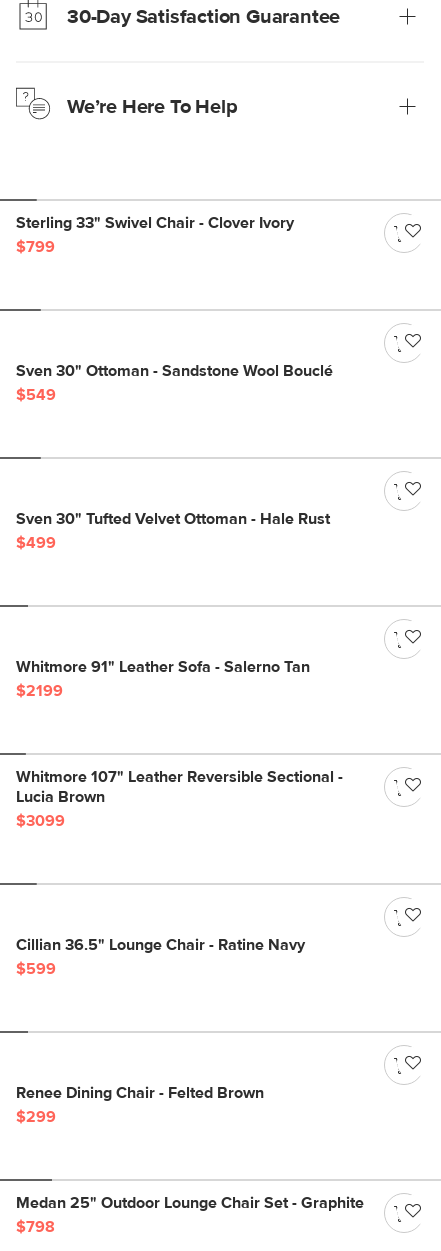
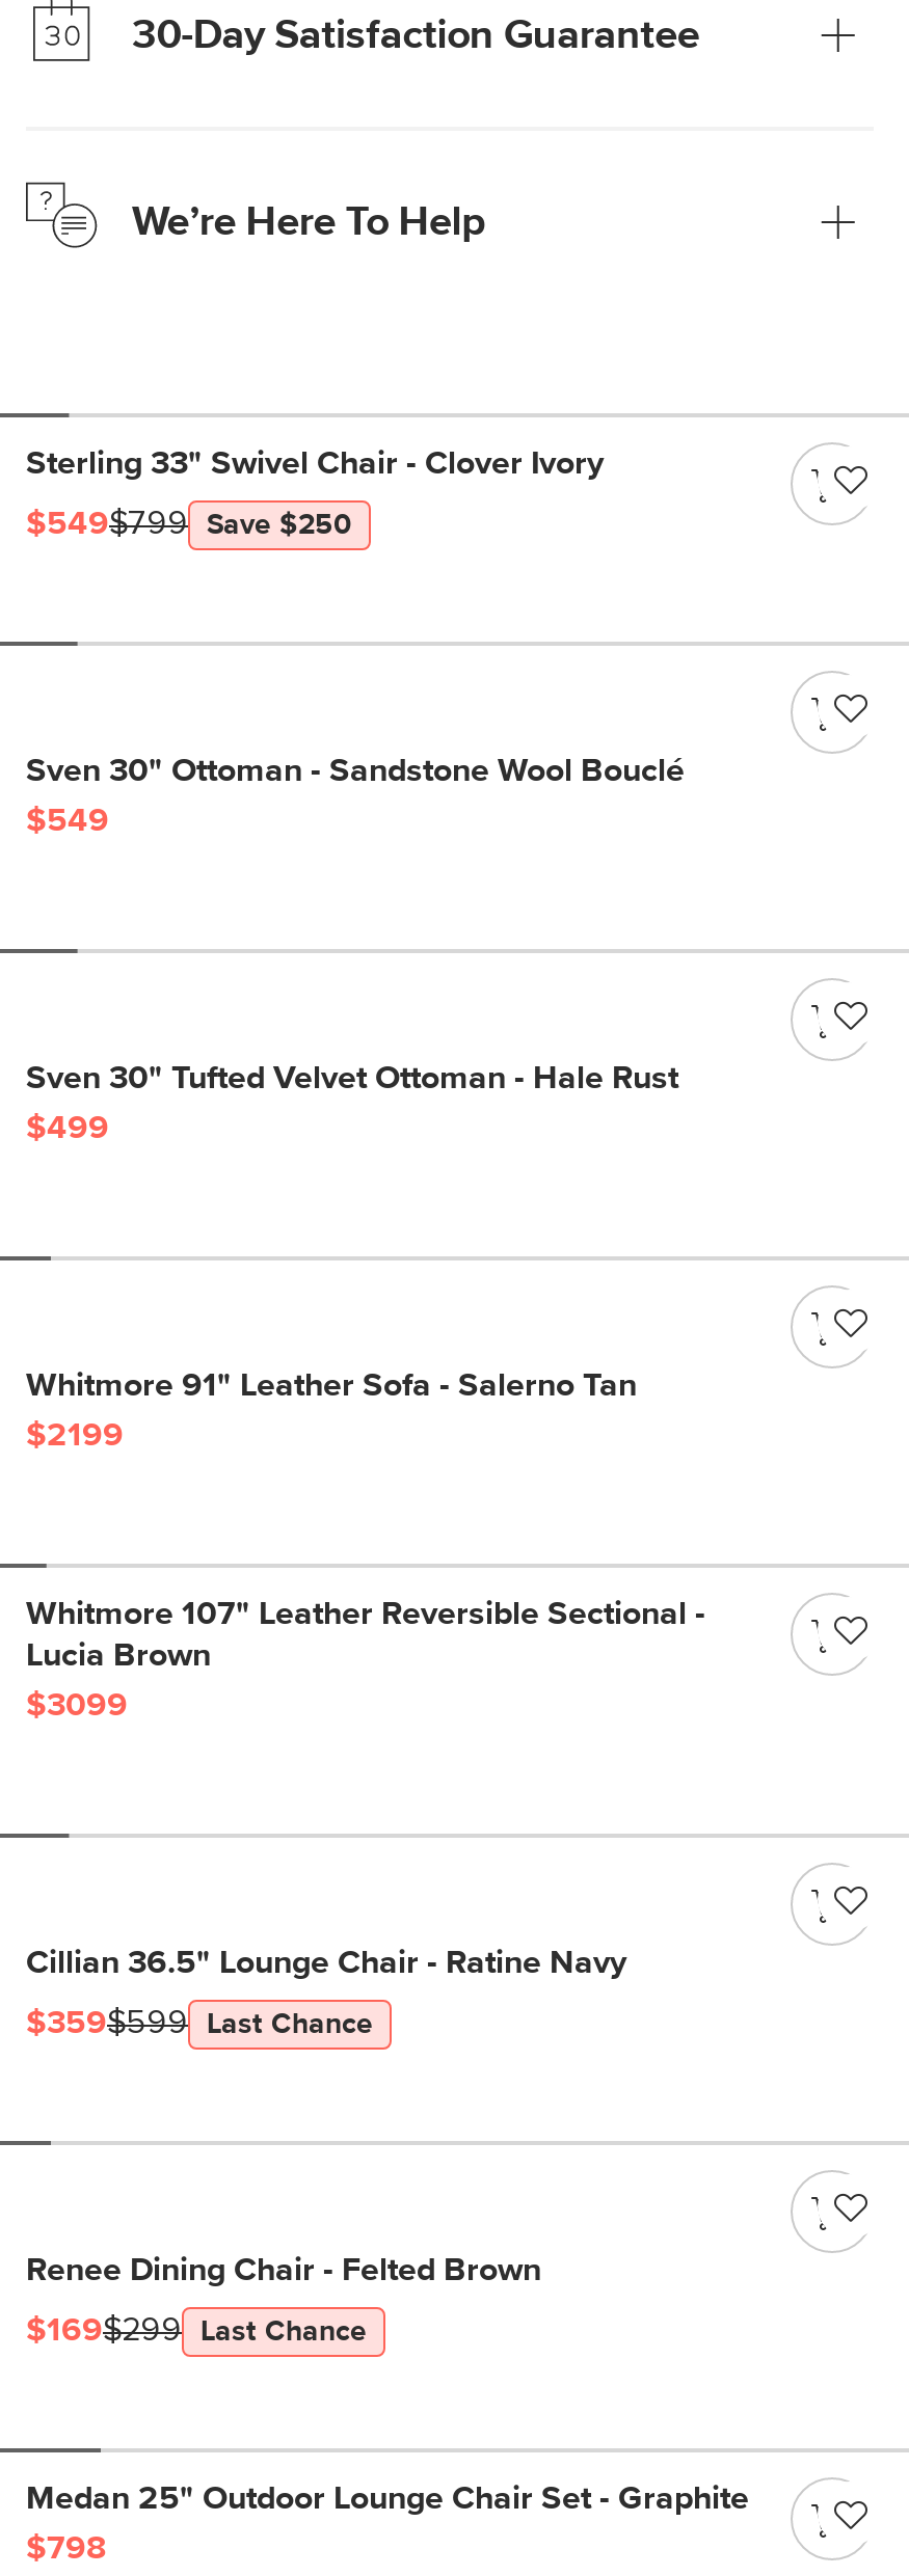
[16,239,55,255] $799 -> [26,507,352,540] $549$799 | Save $250
[16,961,56,977] $599 -> [26,2006,373,2039] $359$599 | Last Chance
[16,1109,56,1125] $299 -> [26,2313,367,2347] $169$299 | Last Chance

